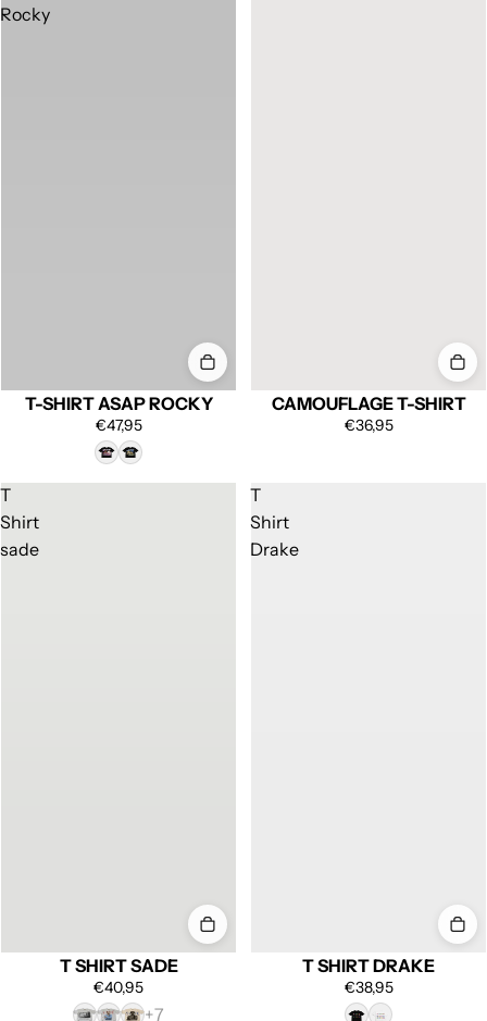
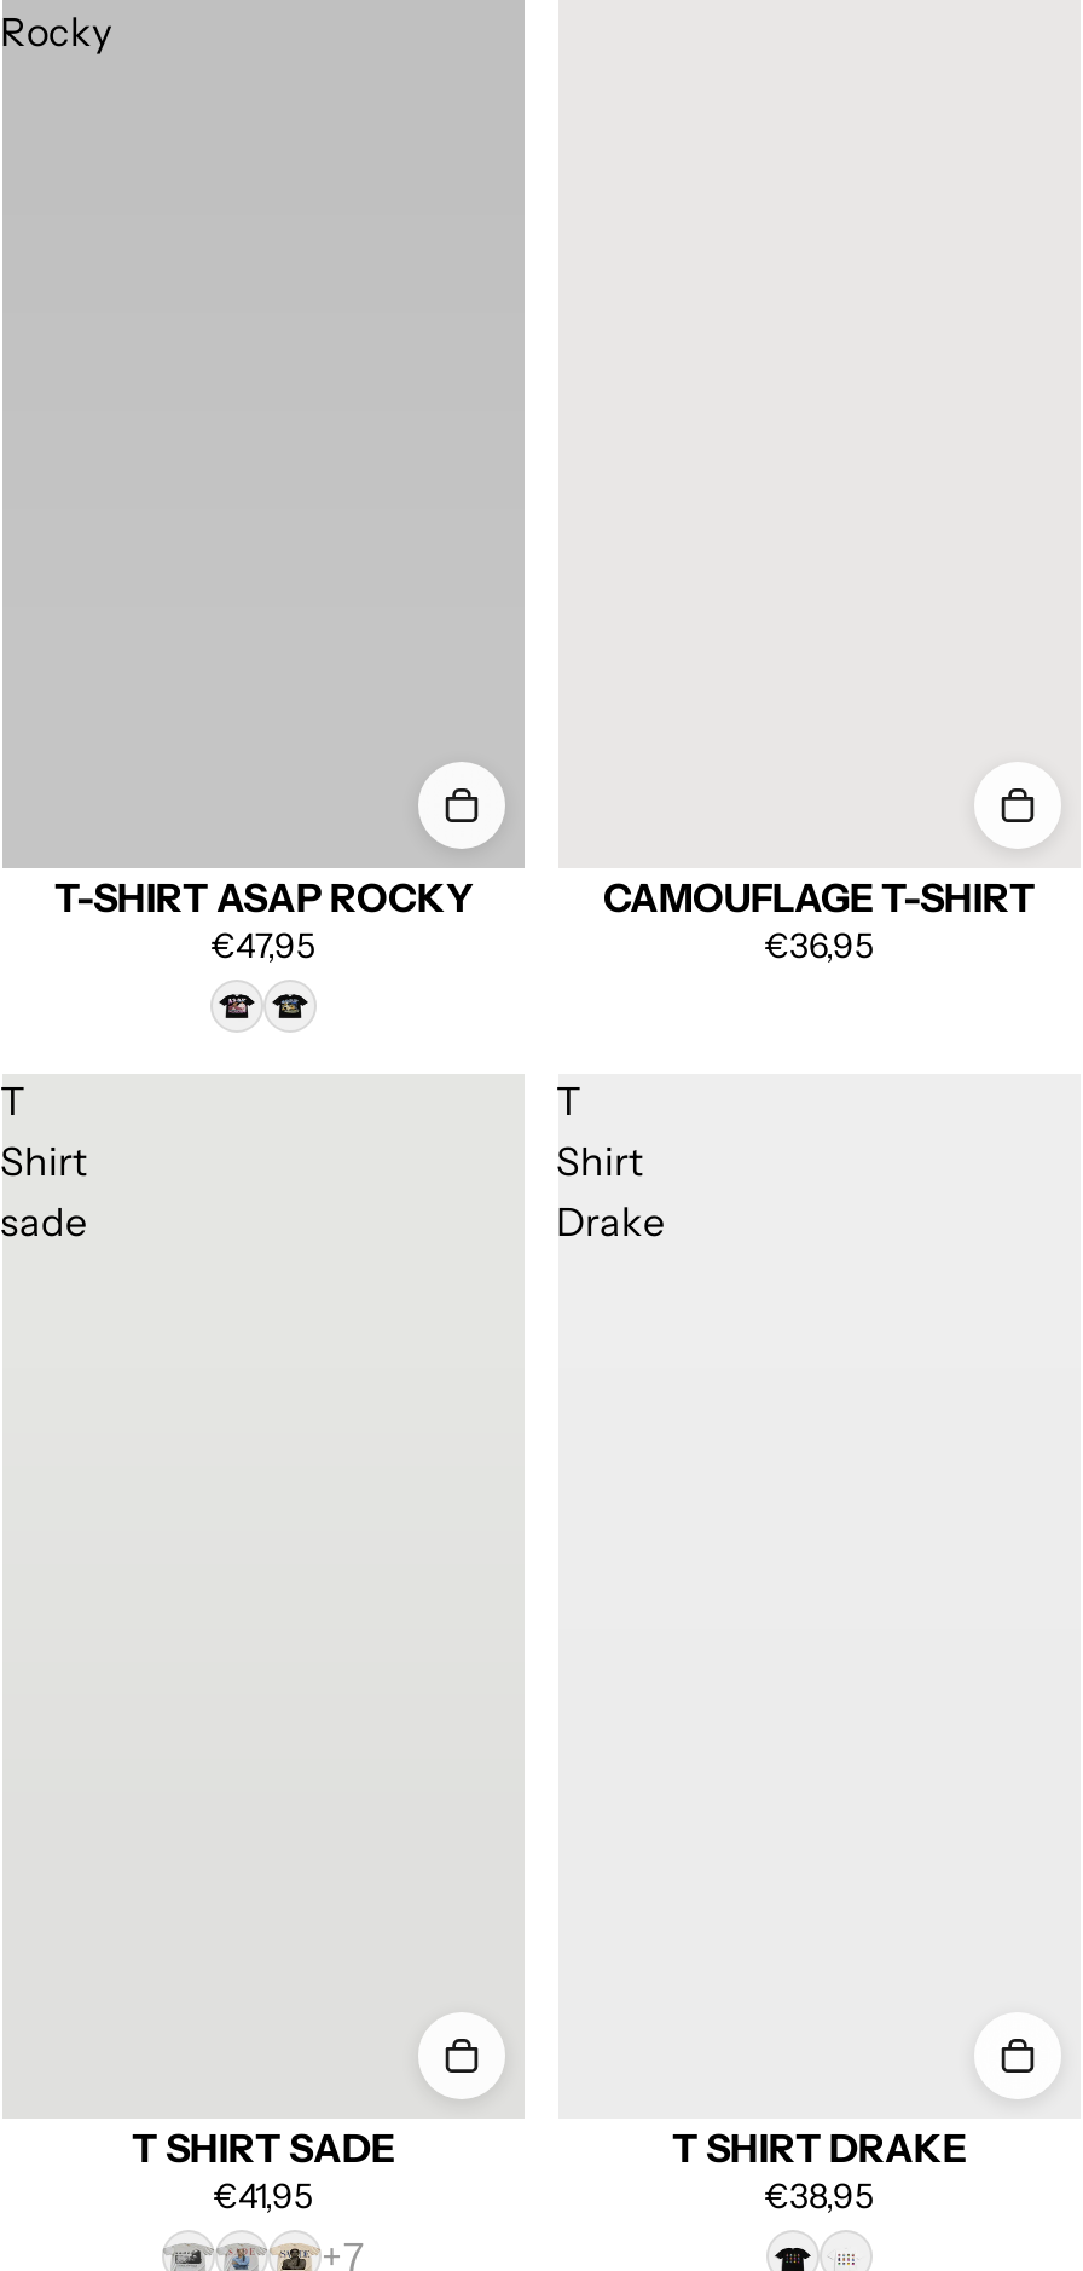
[93,977,143,997] €40,95 -> [214,2173,313,2217] €41,95

